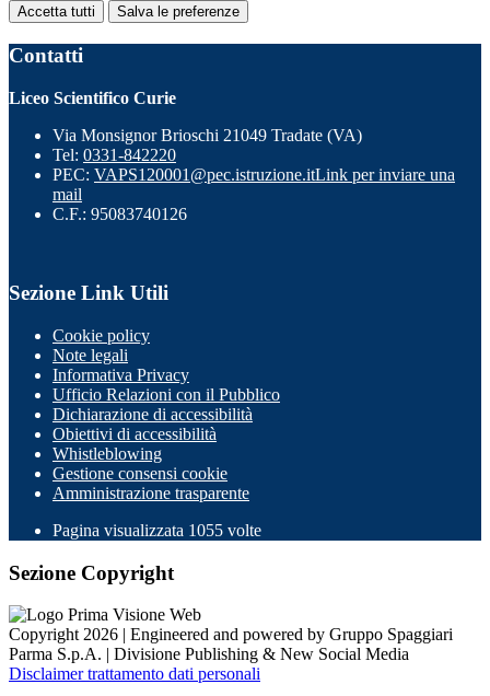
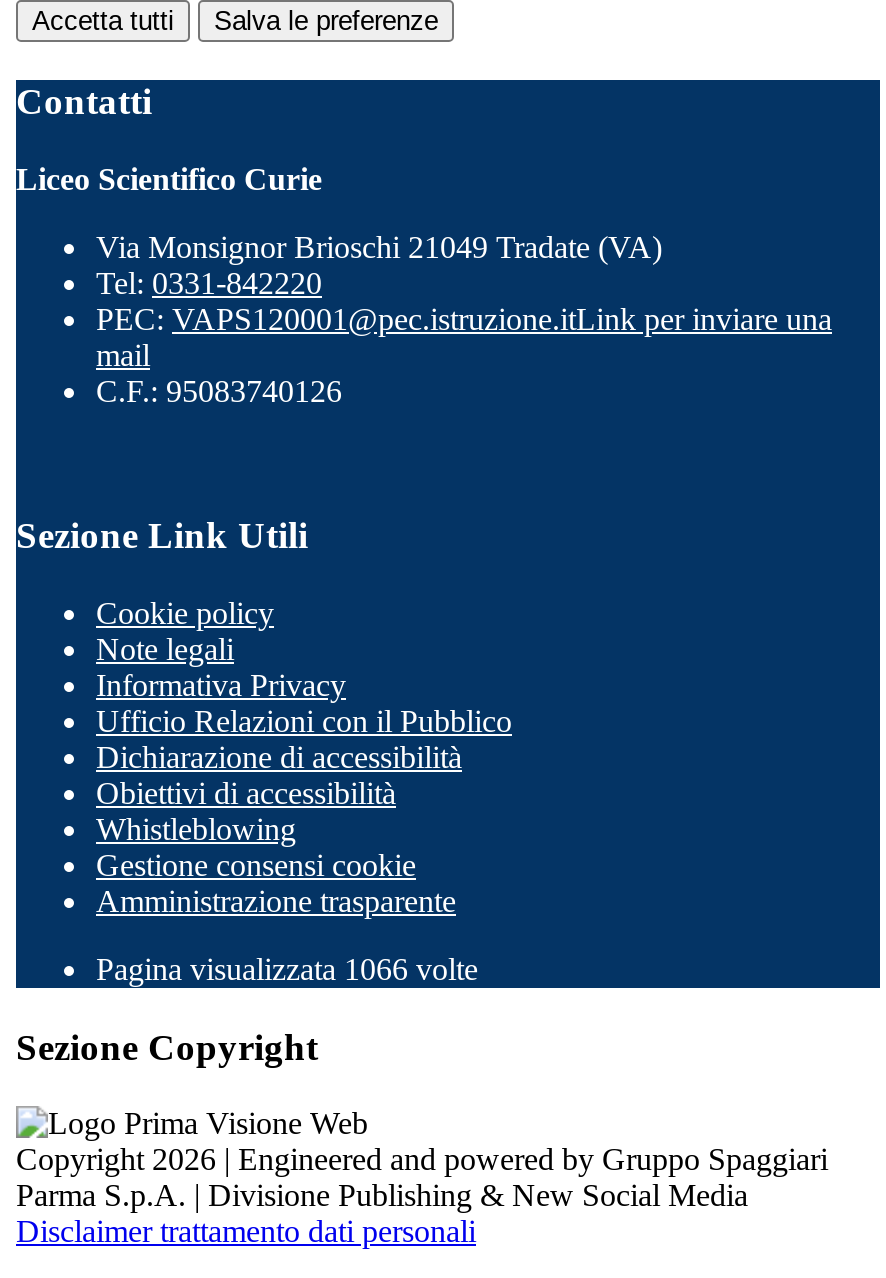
[52,521,261,540] Pagina visualizzata 1055 volte -> [96,952,478,986] Pagina visualizzata 1066 volte

